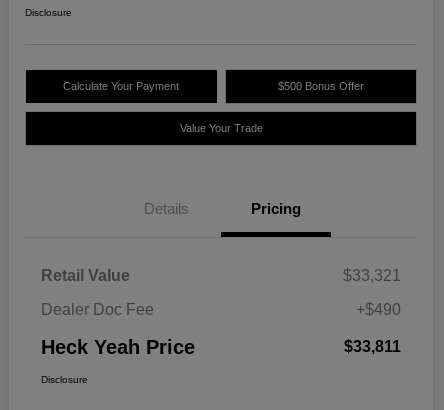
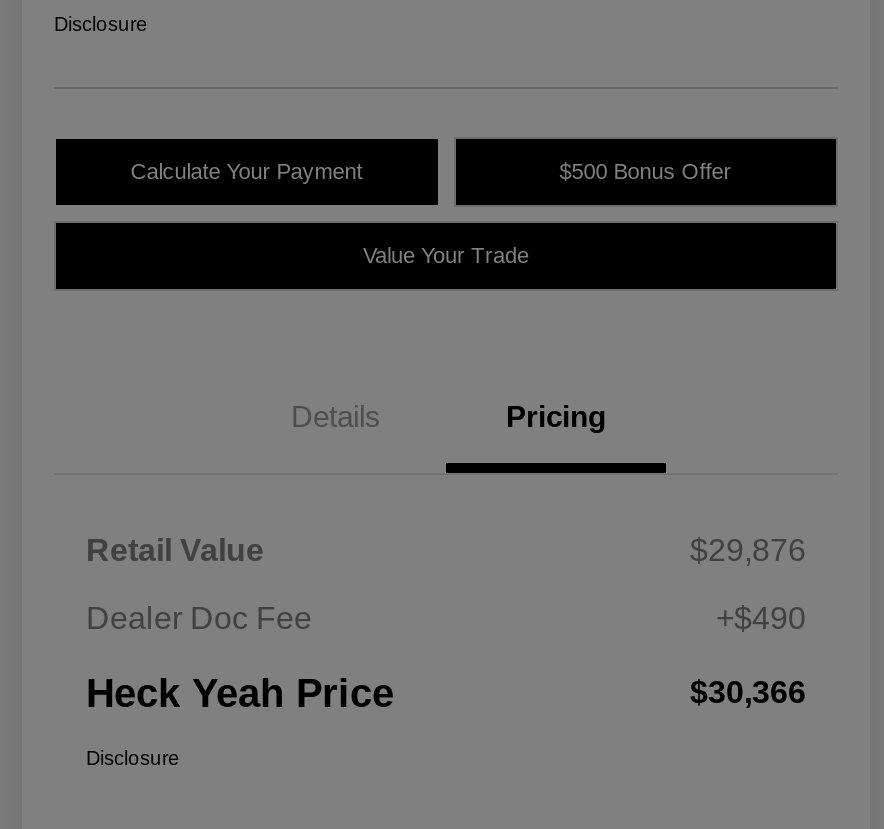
[343,267,401,284] $33,321 -> [690,533,806,567] $29,876
[344,338,401,355] $33,811 -> [690,675,806,709] $30,366

